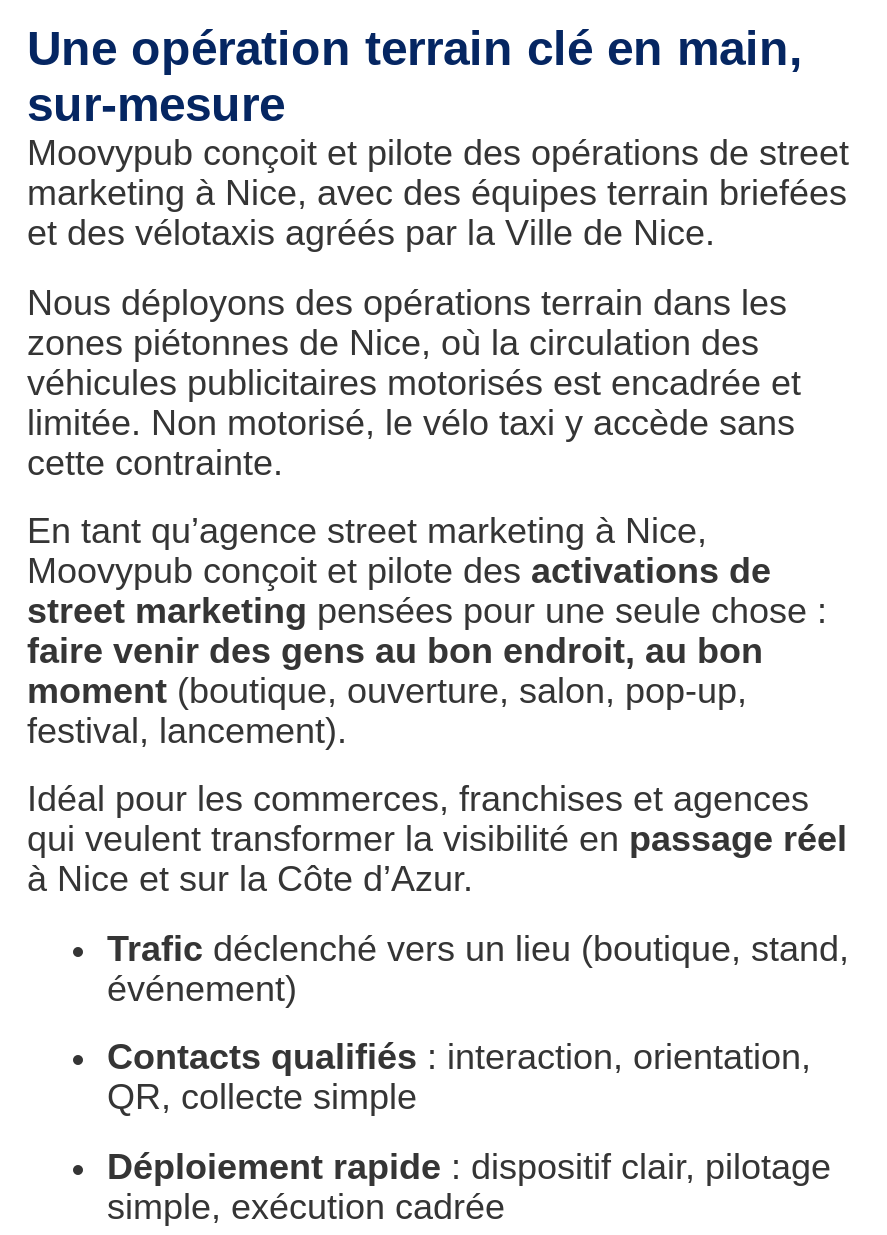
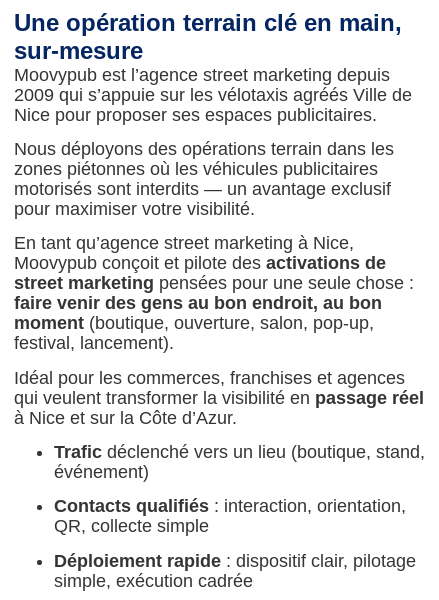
[27,133,849,253] Moovypub conçoit et pilote des opérations de street | marketing à Nice, avec des équipes terrain briefées | et des vélotaxis agréés par la Ville de Nice. -> [14,64,412,124] Moovypub est l’agence street marketing depuis | 2009 qui s’appuie sur les vélotaxis agréés Ville de | Nice pour proposer ses espaces publicitaires.
[27,322,801,482] zones piétonnes de Nice, où la circulation des | véhicules publicitaires motorisés est encadrée et | limitée. Non motorisé, le vélo taxi y accède sans | cette contrainte. -> [14,159,391,219] zones piétonnes où les véhicules publicitaires | motorisés sont interdits — un avantage exclusif | pour maximiser votre visibilité.

